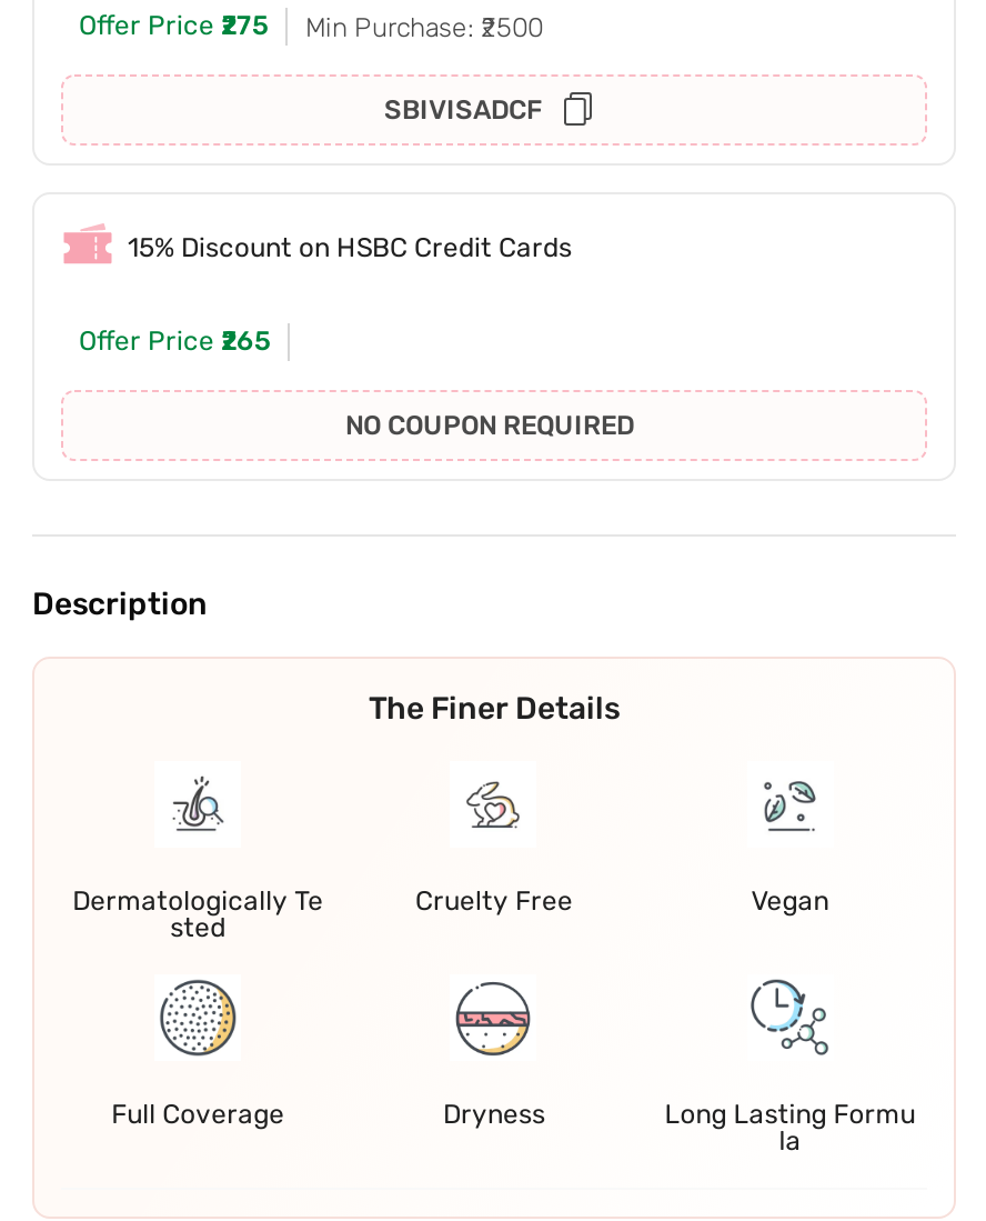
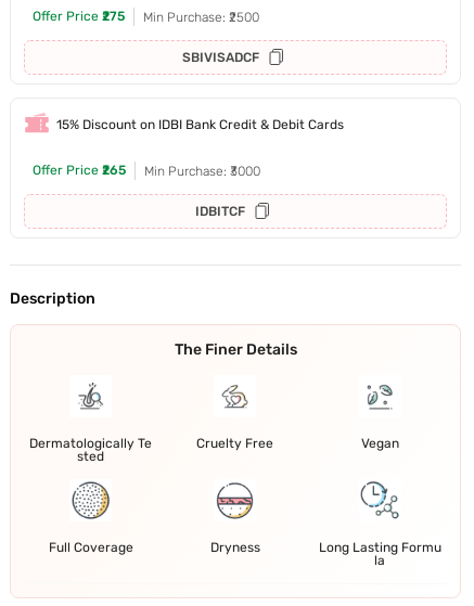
[128,233,572,264] 15% Discount on HSBC Credit Cards -> [56,117,344,132] 15% Discount on IDBI Bank Credit & Debit Cards
[345,411,634,442] NO COUPON REQUIRED -> [144,163,260,219] Min Purchase: ₹3000 | IDBITCF

